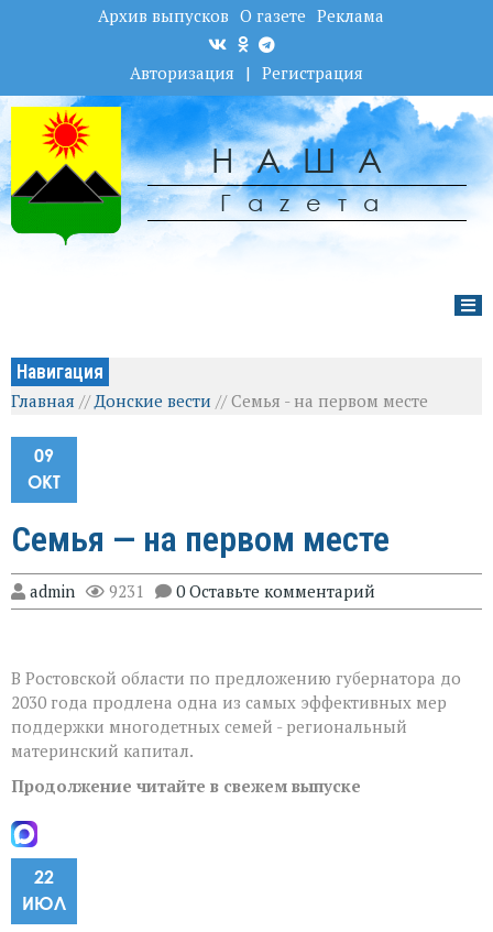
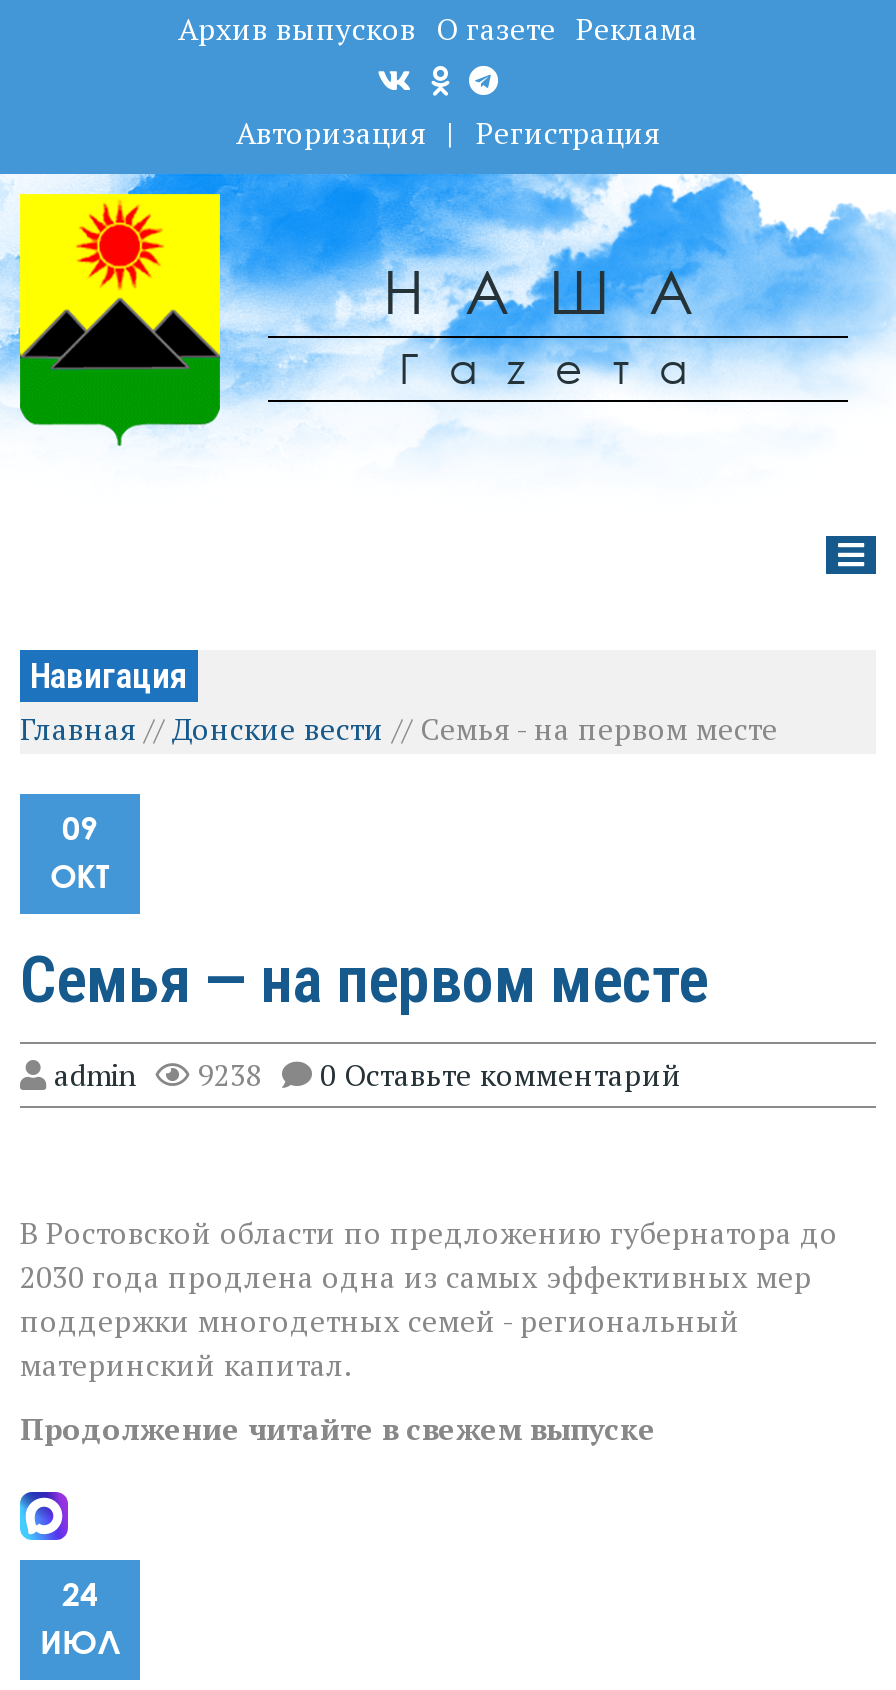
[30,580,375,602] admin 9231 0 Оставьте комментарий -> [54,1054,682,1094] admin 9238 0 Оставьте комментарий
[34,866,54,888] 22 -> [62,1574,98,1614] 24

